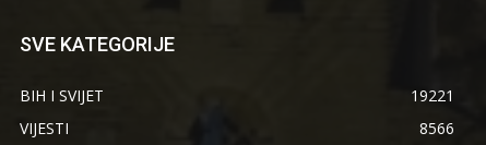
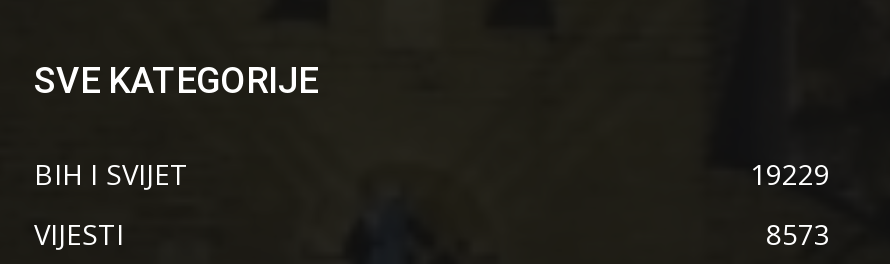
[411,85,454,106] 19221 -> [750,155,830,193] 19229
[419,118,454,139] 8566 -> [766,215,830,253] 8573

